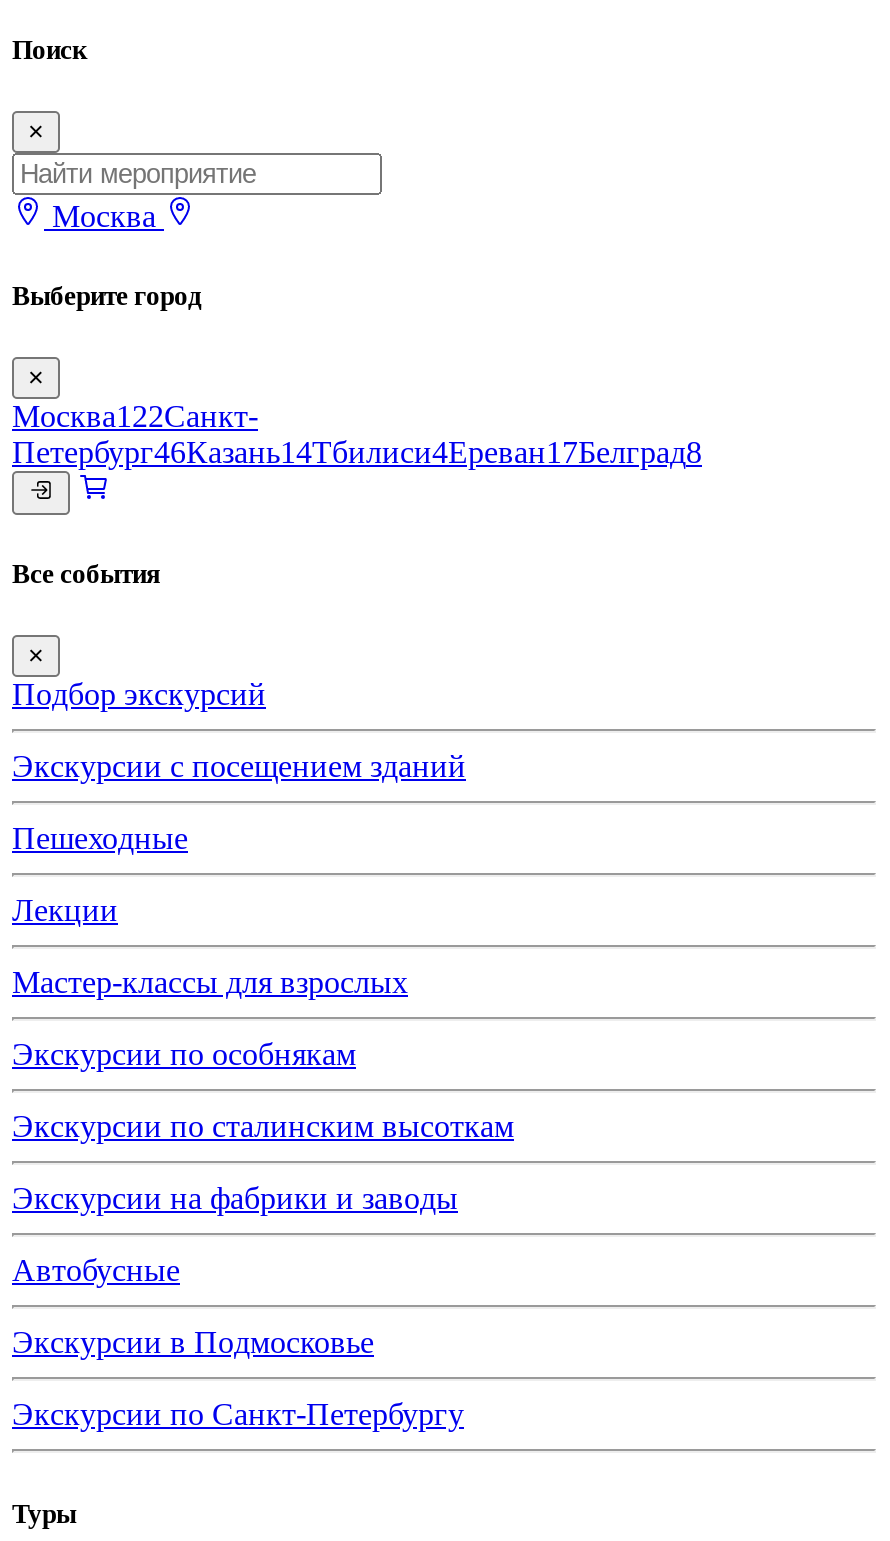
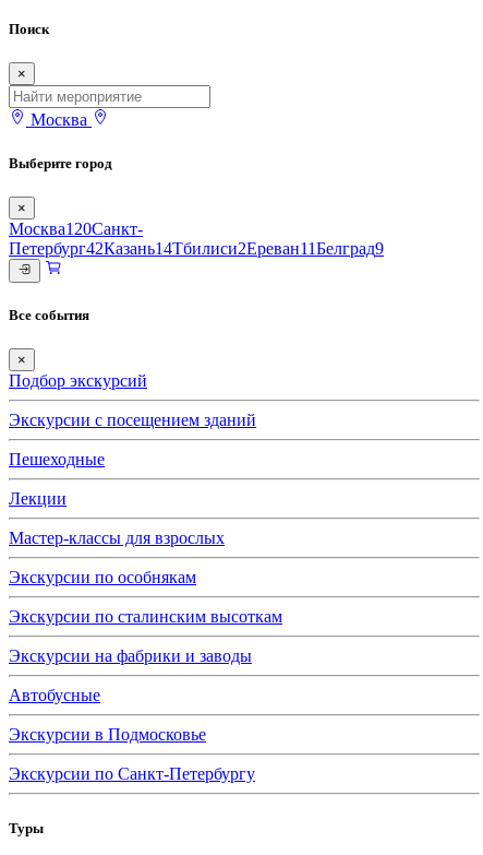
[12,398,258,432] Москва122Санкт- -> [9,219,143,238] Москва120Санкт-
[12,434,702,468] Петербург46Казань14Тбилиси4Ереван17Белград8 -> [9,239,384,257] Петербург42Казань14Тбилиси2Ереван11Белград9

